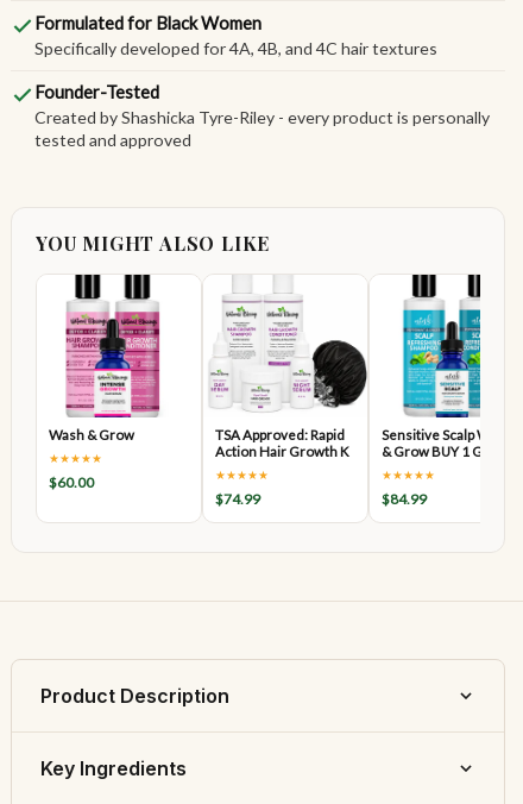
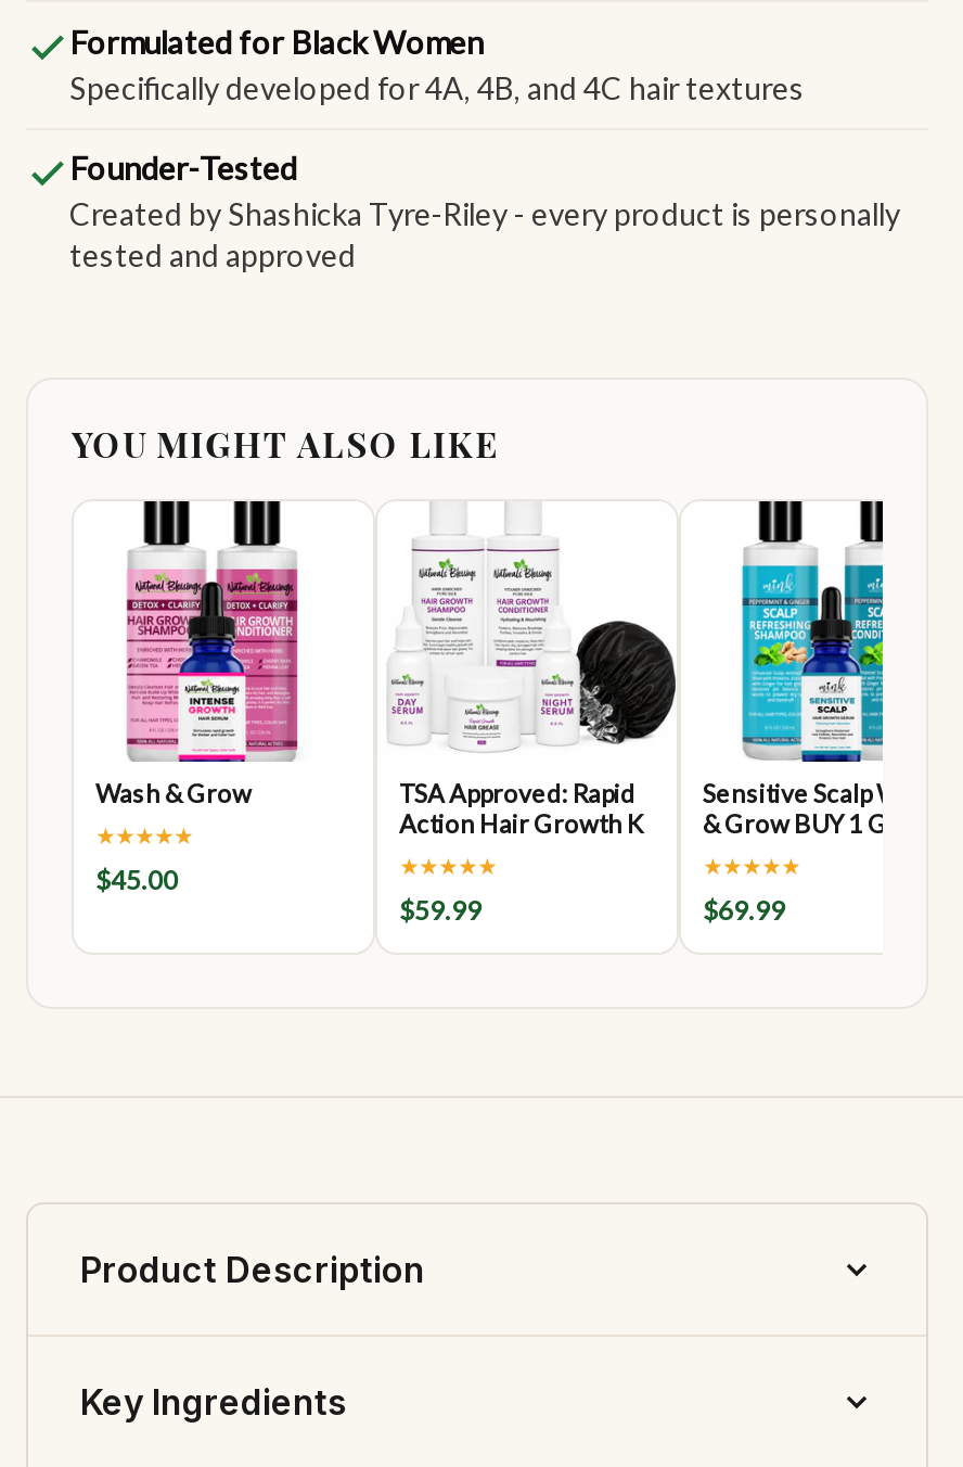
[49,473,94,491] $60.00 -> [95,864,178,896] $45.00
[215,490,260,508] $74.99 -> [399,894,481,927] $59.99
[382,490,427,508] $84.99 -> [703,894,785,927] $69.99

